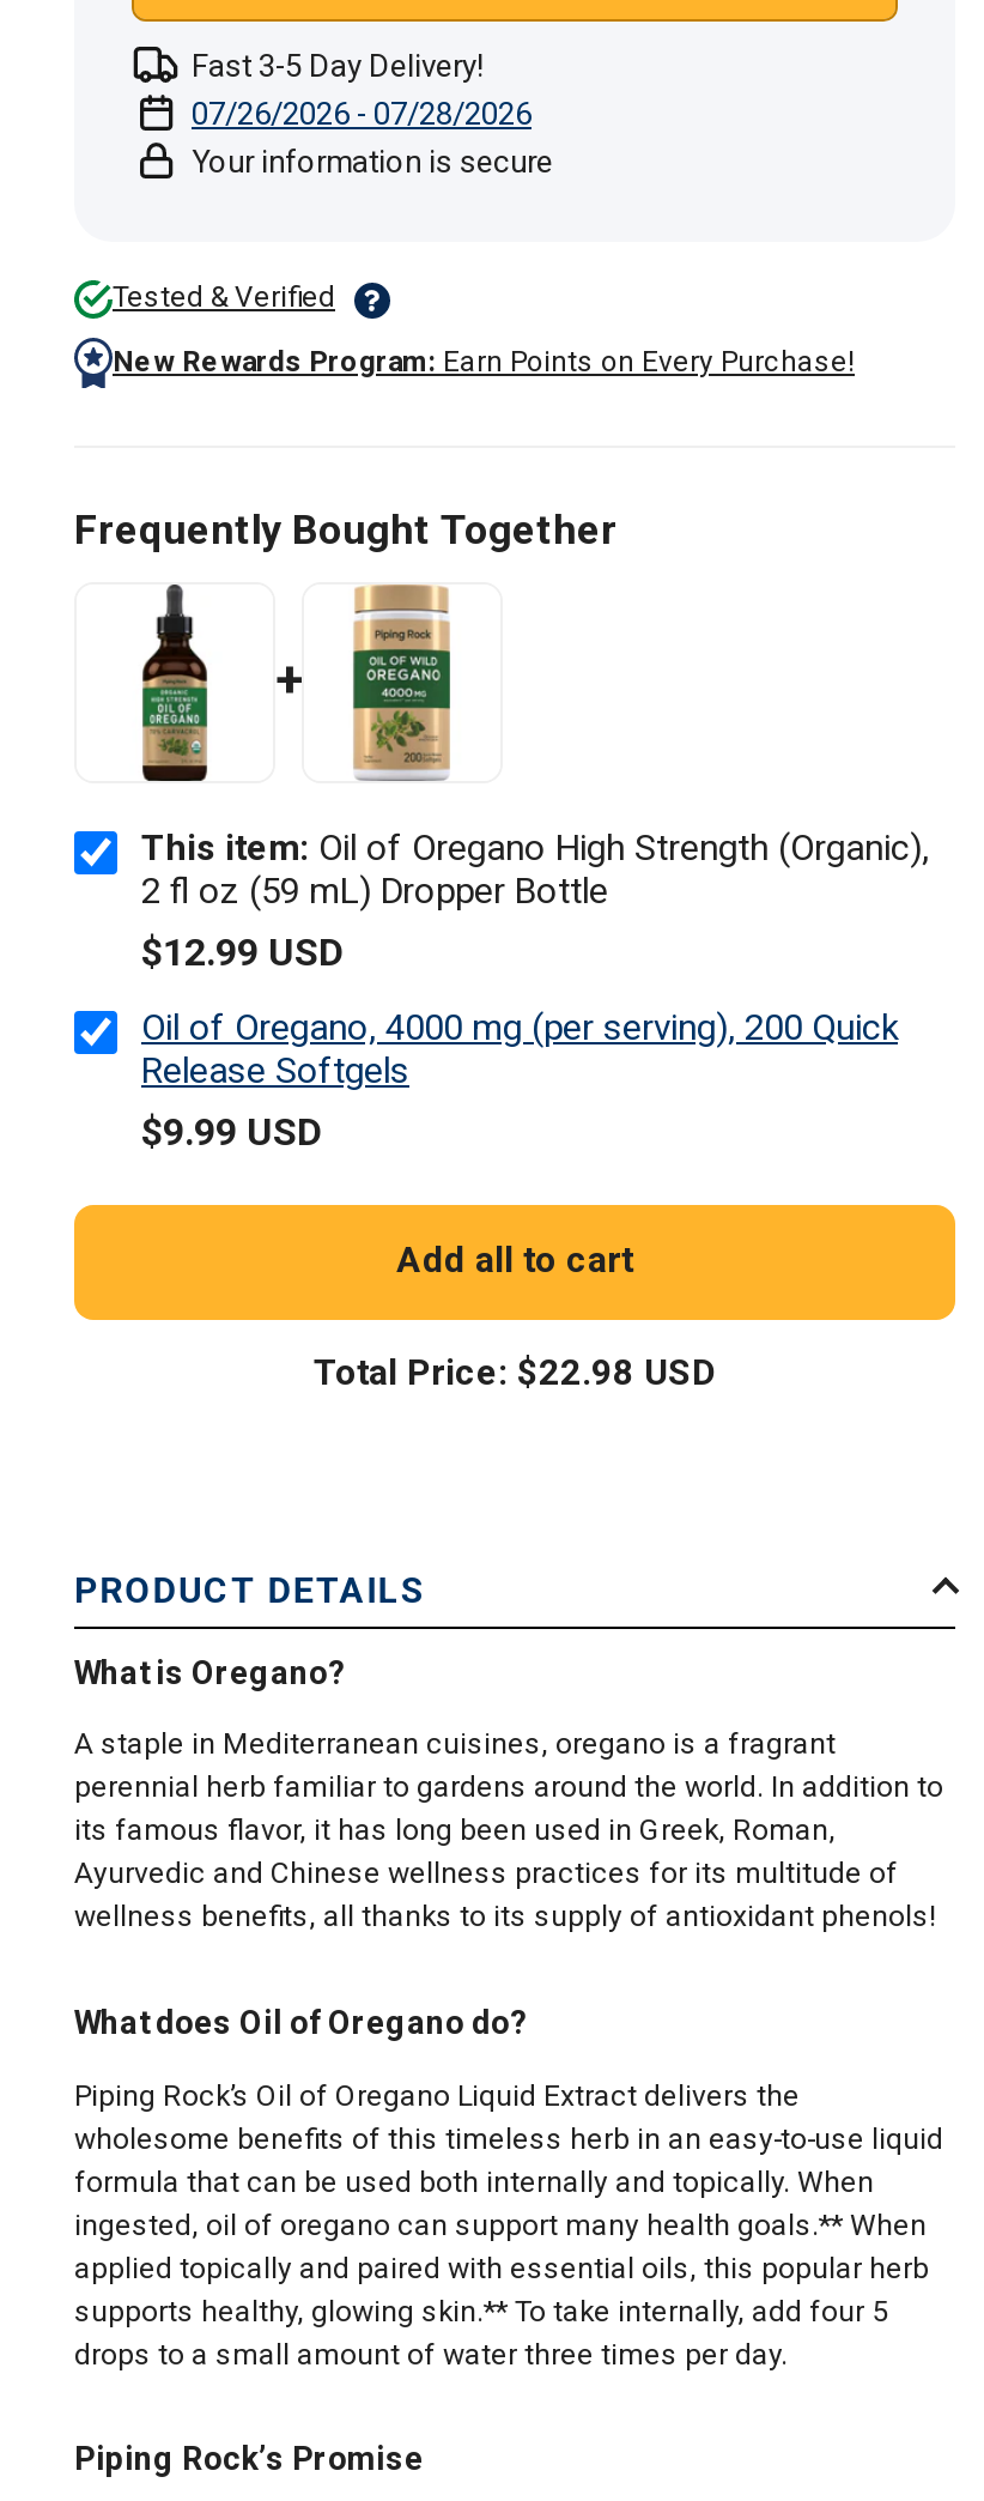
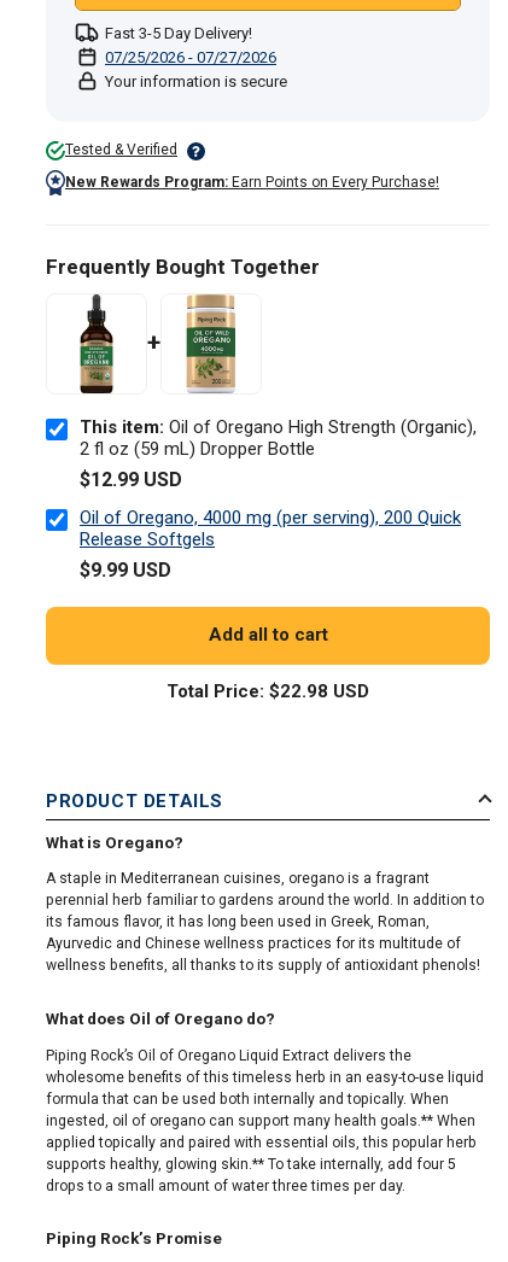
[192,95,532,131] 07/26/2026 - 07/28/2026 -> [105,48,276,66] 07/25/2026 - 07/27/2026

